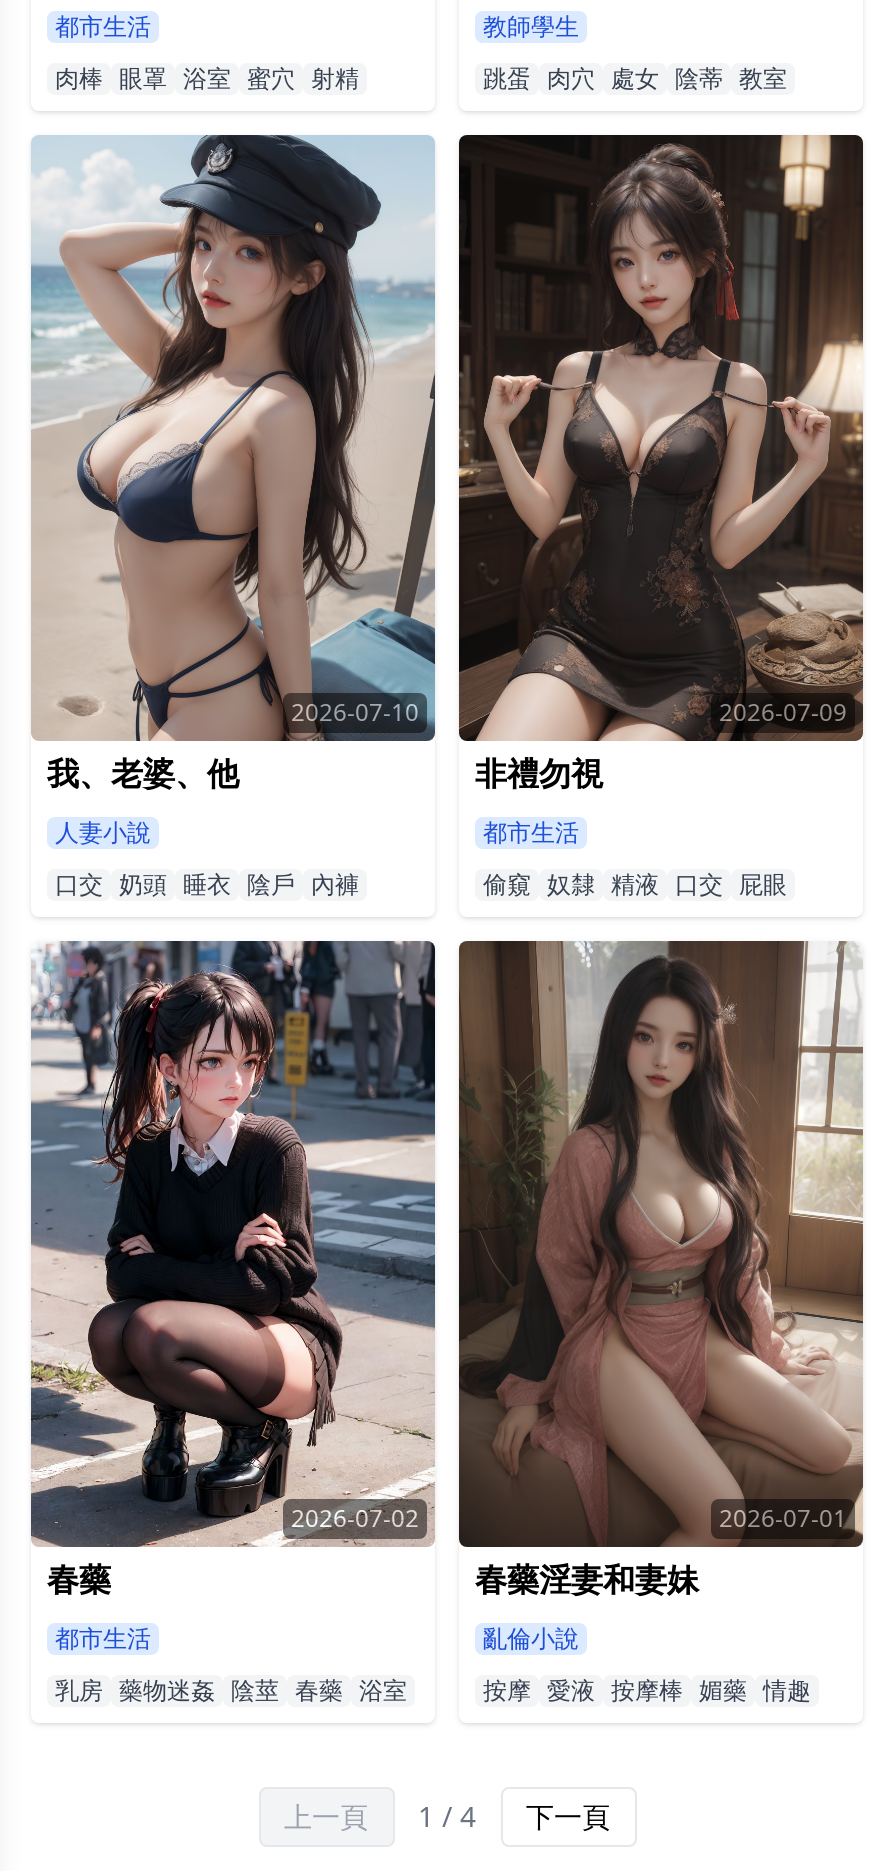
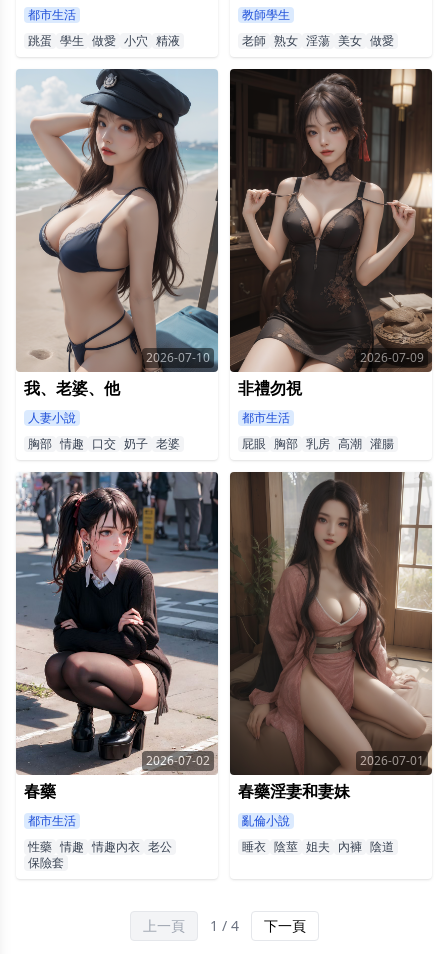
[55,61,359,95] 肉棒 眼罩 浴室 蜜穴 射精 -> [28,32,180,49] 跳蛋 學生 做愛 小穴 精液
[483,61,787,95] 跳蛋 肉穴 處女 陰蒂 教室 -> [242,32,394,49] 老師 熟女 淫蕩 美女 做愛
[55,867,359,901] 口交 奶頭 睡衣 陰戶 內褲 -> [28,435,180,452] 胸部 情趣 口交 奶子 老婆
[483,867,787,901] 偷窺 奴隸 精液 口交 屁眼 -> [242,435,394,452] 屁眼 胸部 乳房 高潮 灌腸
[55,1673,407,1707] 乳房 藥物迷姦 陰莖 春藥 浴室 -> [28,838,172,871] 性藥 情趣 情趣內衣 老公 | 保險套
[483,1673,811,1707] 按摩 愛液 按摩棒 媚藥 情趣 -> [242,838,394,855] 睡衣 陰莖 姐夫 內褲 陰道

